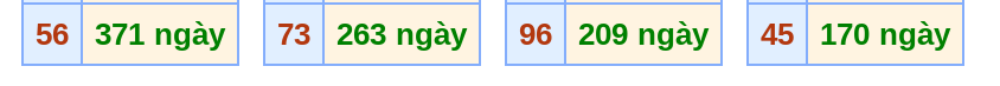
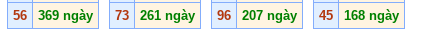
[95,16,225,52] 371 ngày -> [38,8,93,23] 369 ngày
[336,16,467,52] 263 ngày -> [140,8,195,23] 261 ngày
[578,16,709,52] 209 ngày -> [242,8,297,23] 207 ngày
[820,16,950,52] 170 ngày -> [344,8,399,23] 168 ngày

